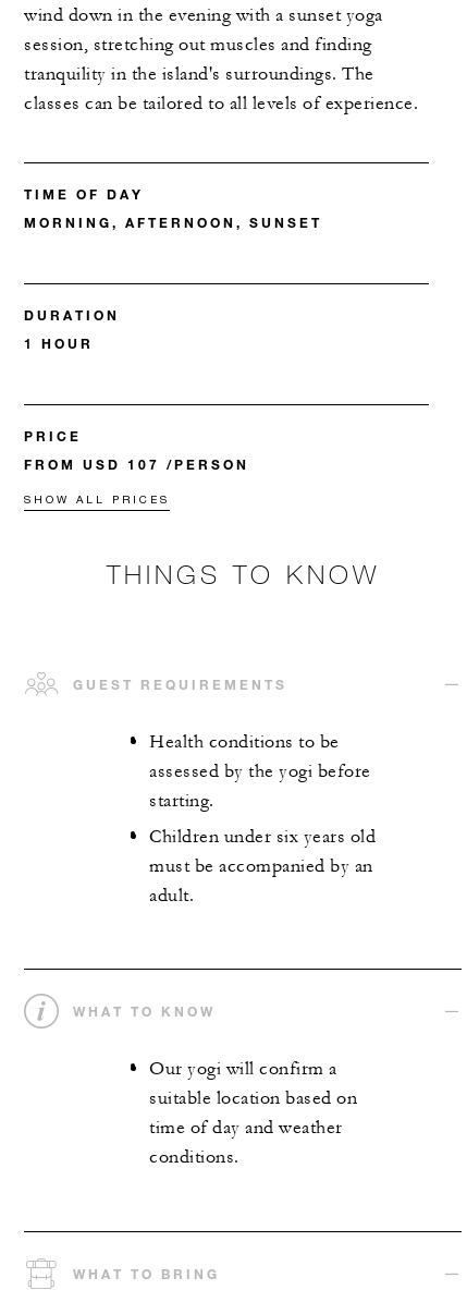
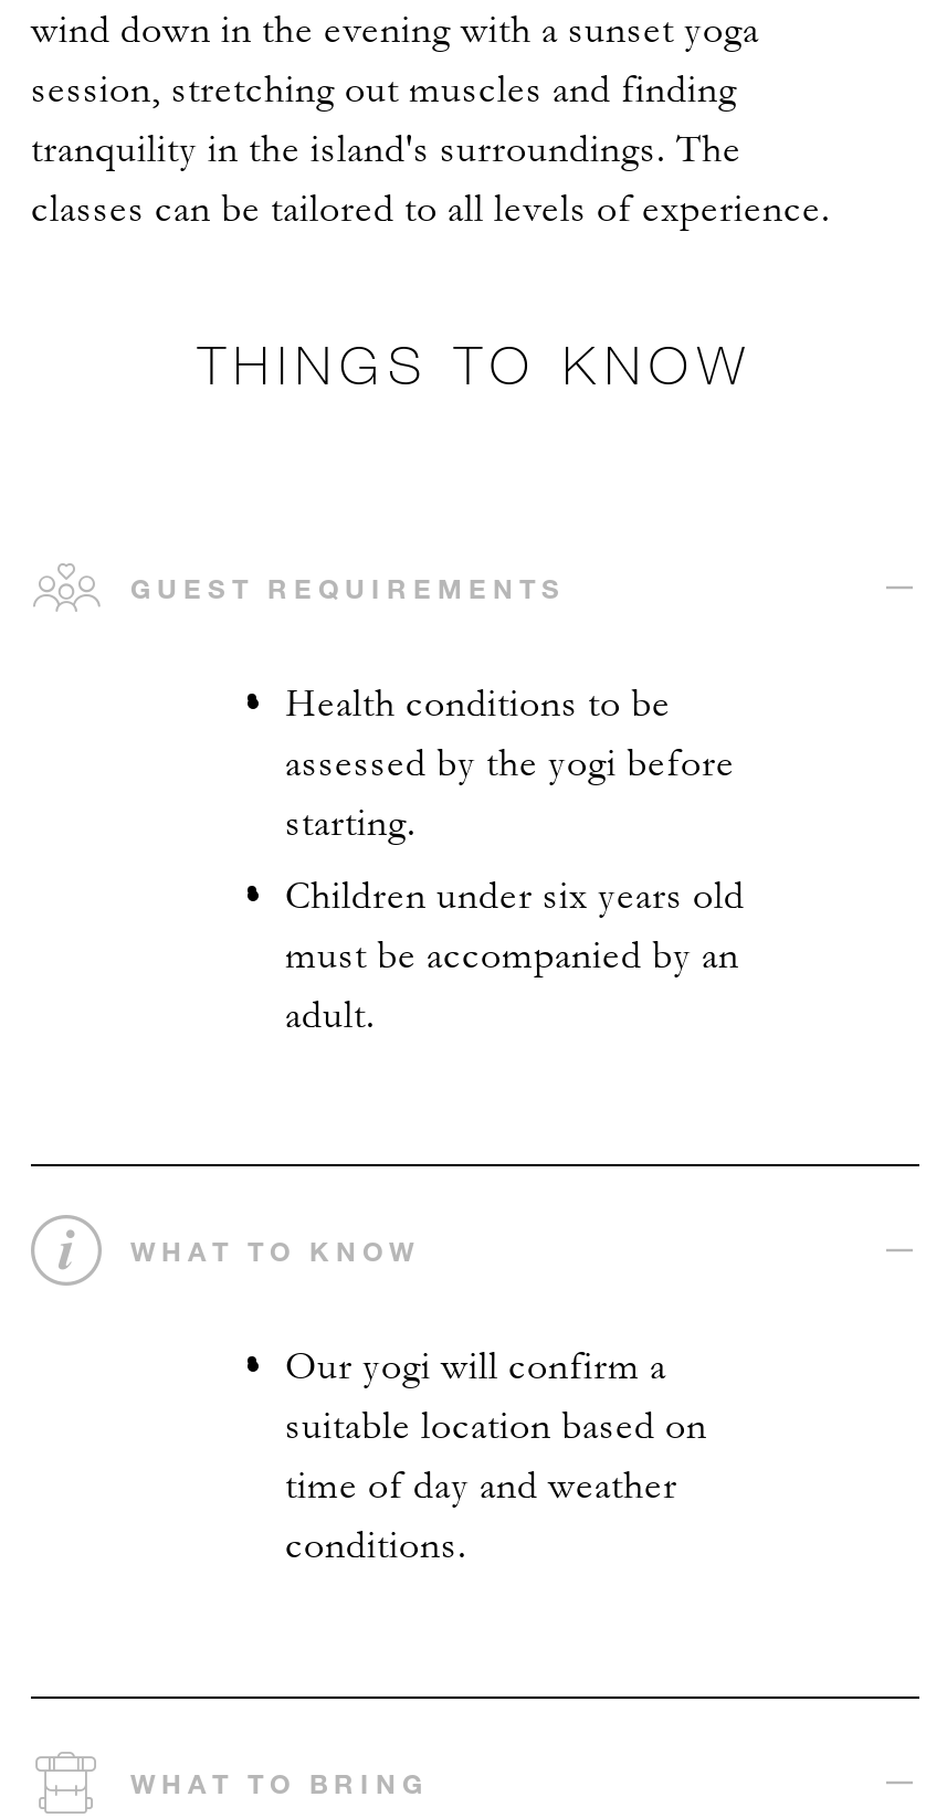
[24,185,322,231] TIME OF DAY | MORNING, AFTERNOON, SUNSET -> none
[24,306,120,352] DURATION | 1 HOUR -> none
[24,427,249,506] PRICE | FROM USD 107 /PERSON | SHOW ALL PRICES -> none

